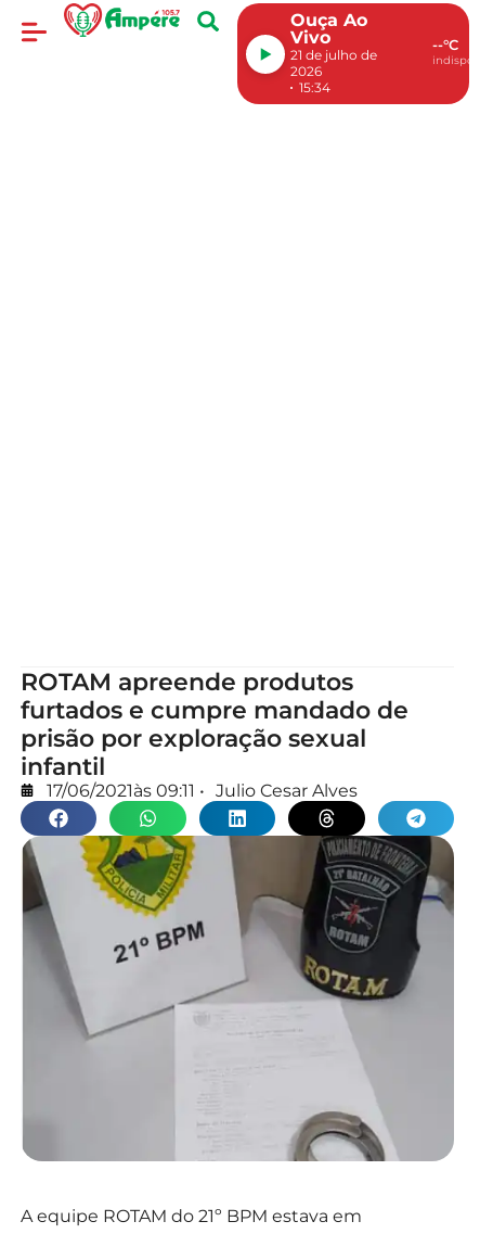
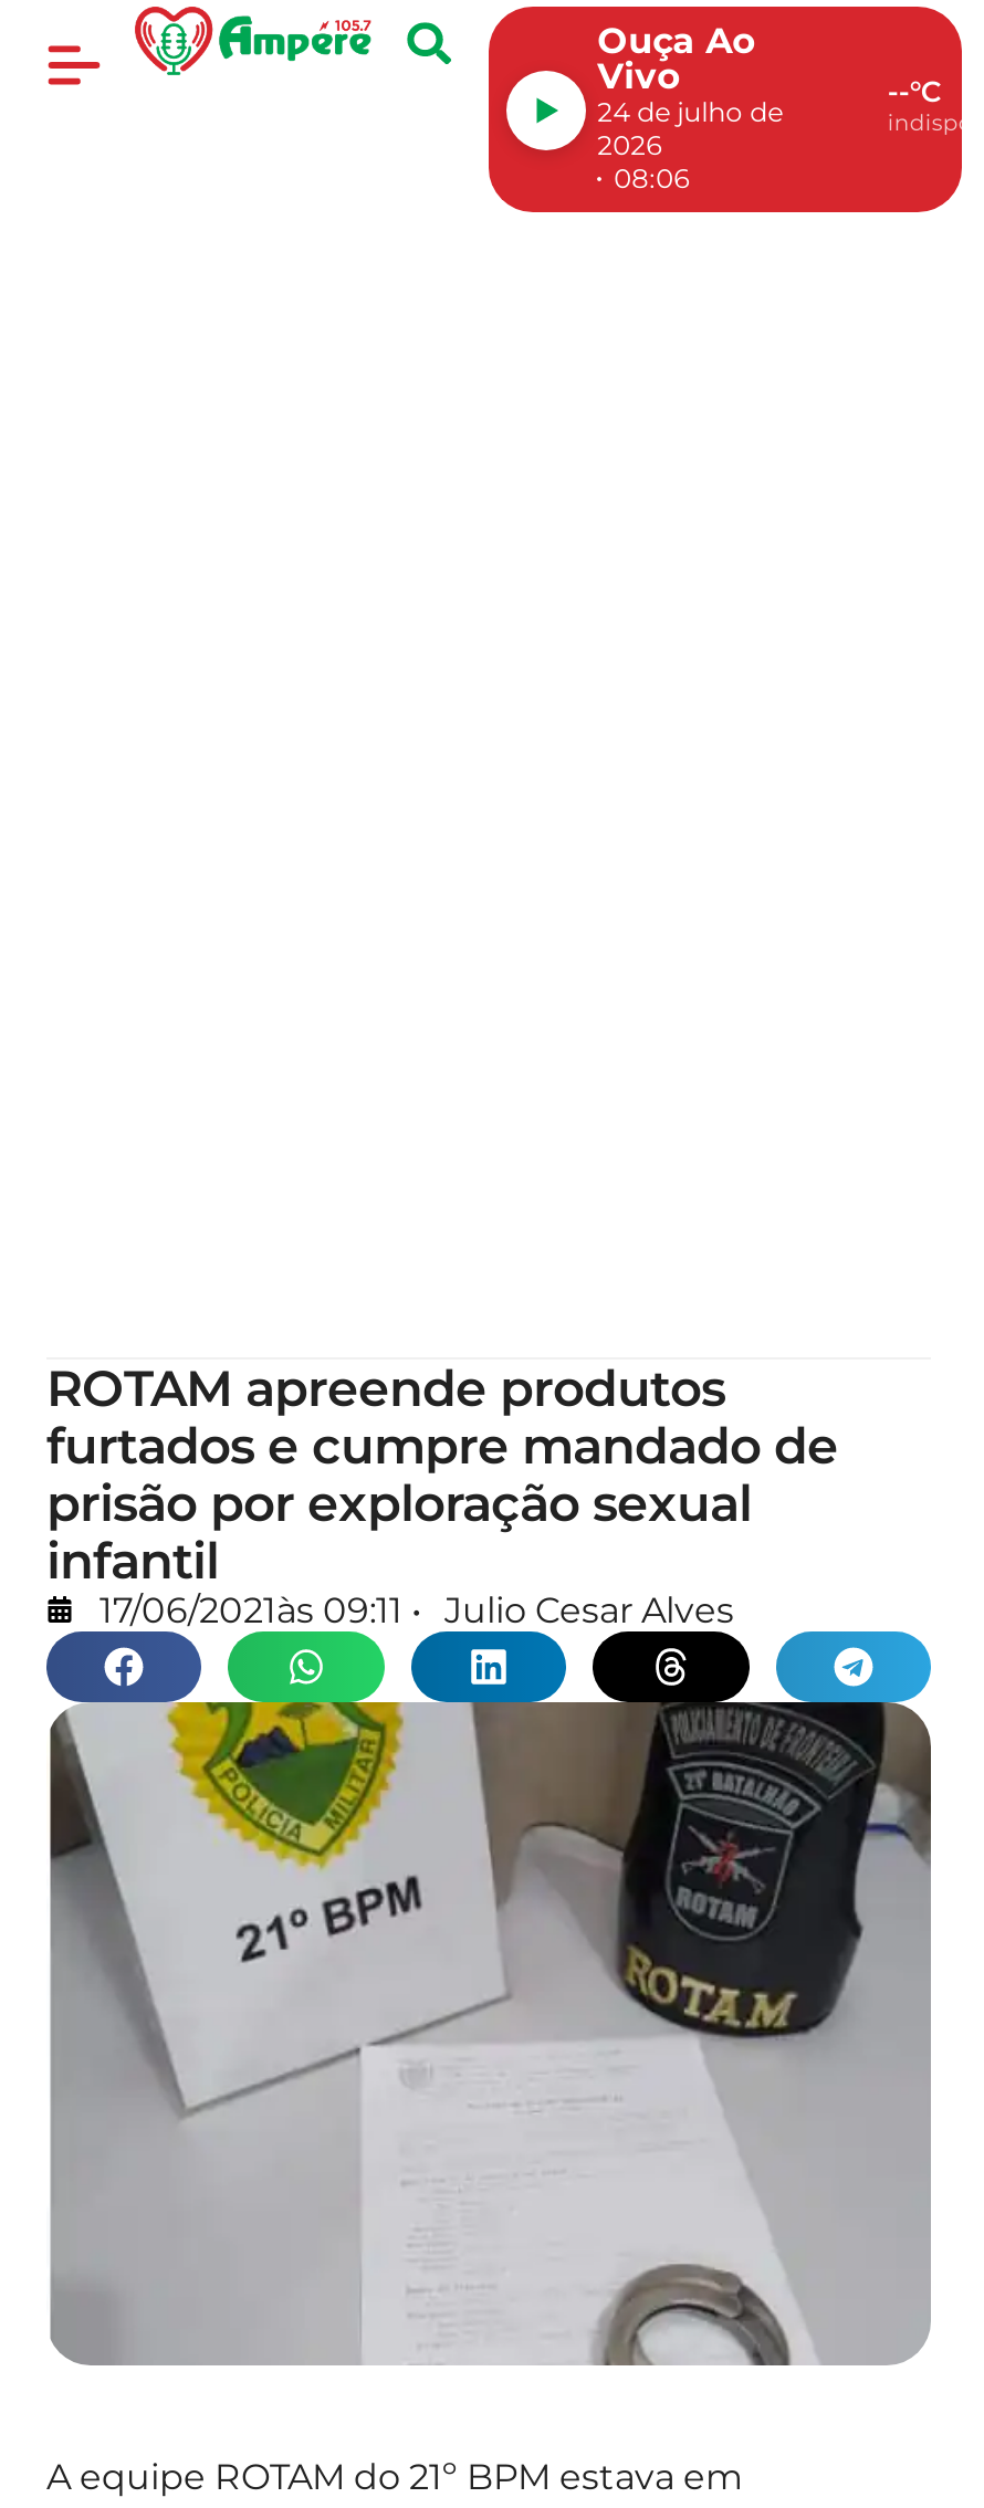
[290,47,377,63] 21 de julho de -> [597,95,783,128] 24 de julho de
[299,79,330,96] 15:34 -> [614,161,689,195] 08:06

